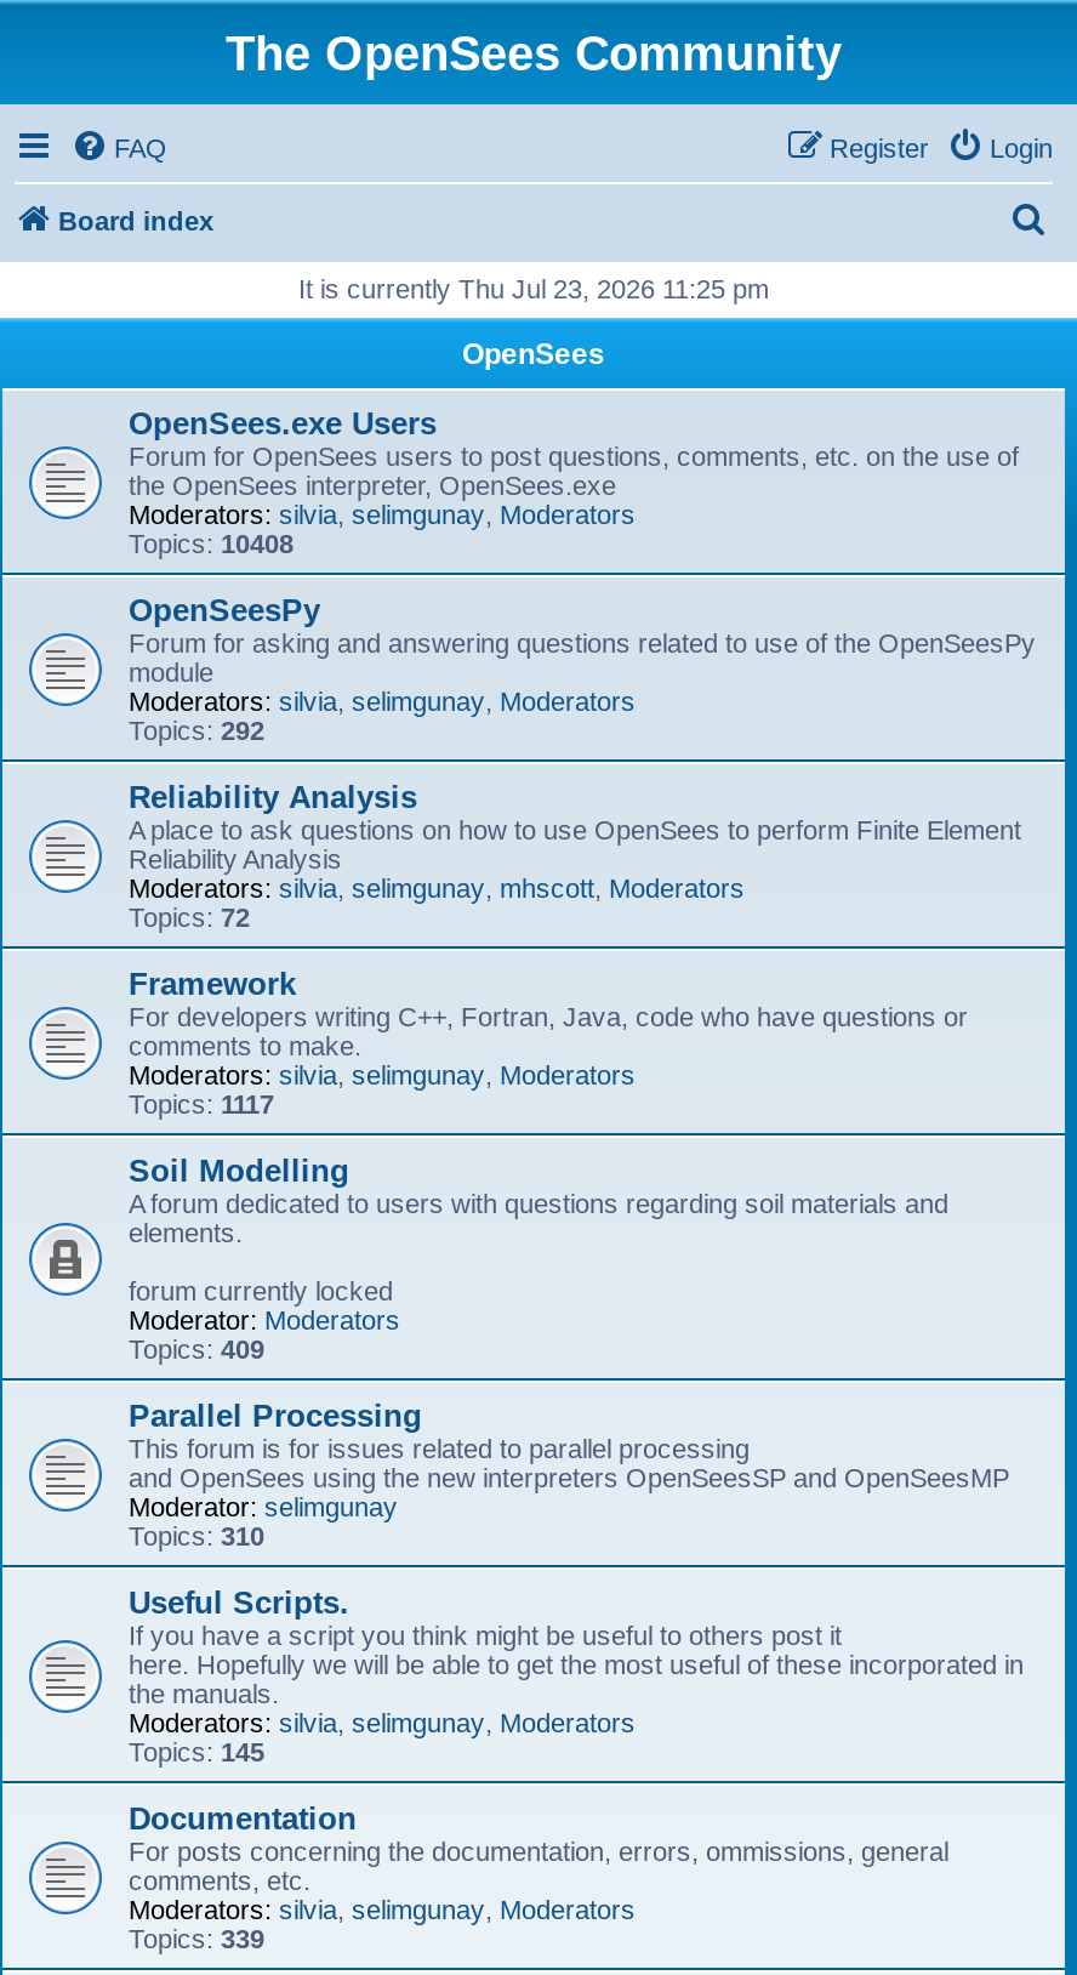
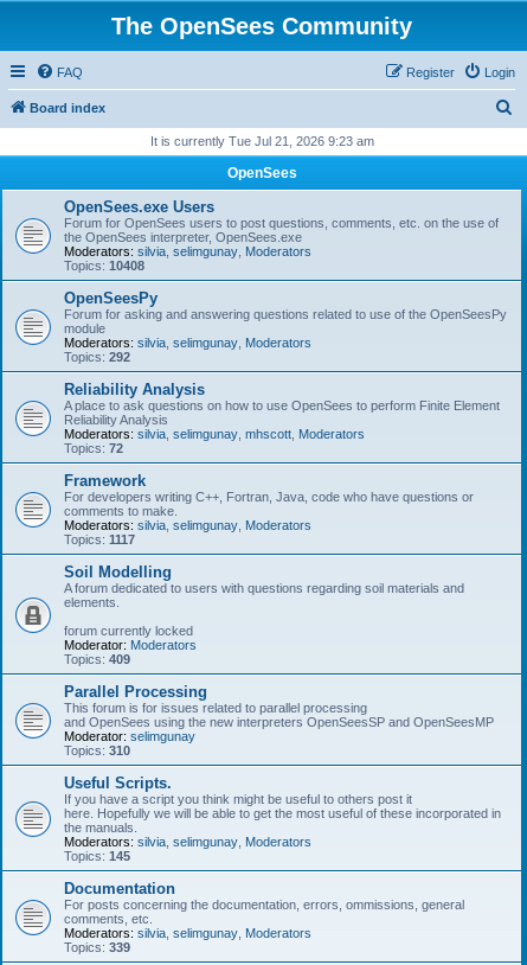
[298,274,769,303] It is currently Thu Jul 23, 2026 11:25 pm -> [150,134,374,148] It is currently Tue Jul 21, 2026 9:23 am

